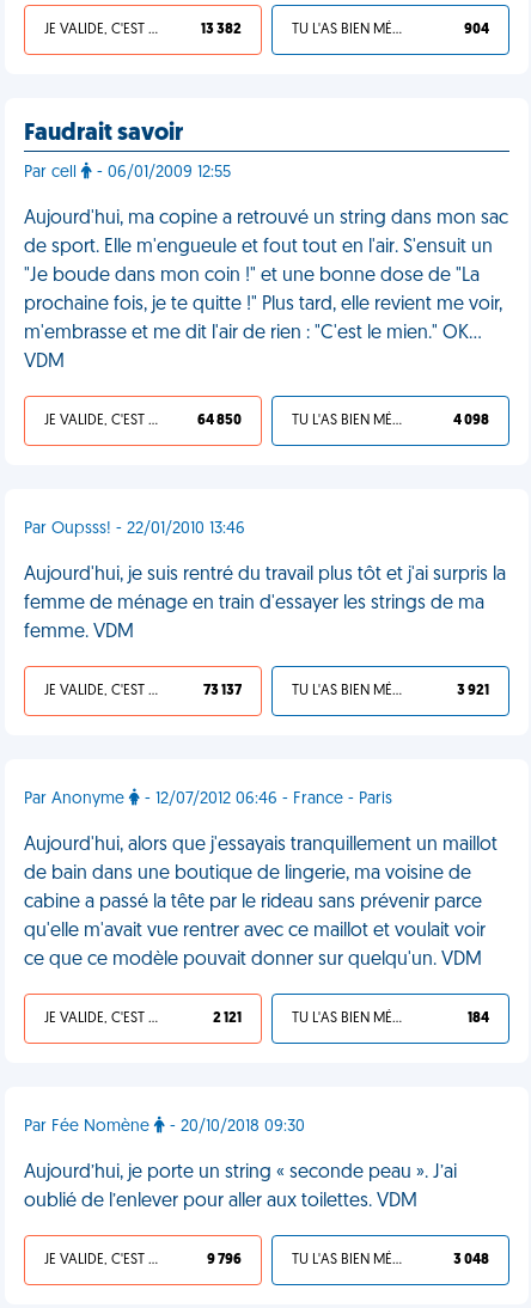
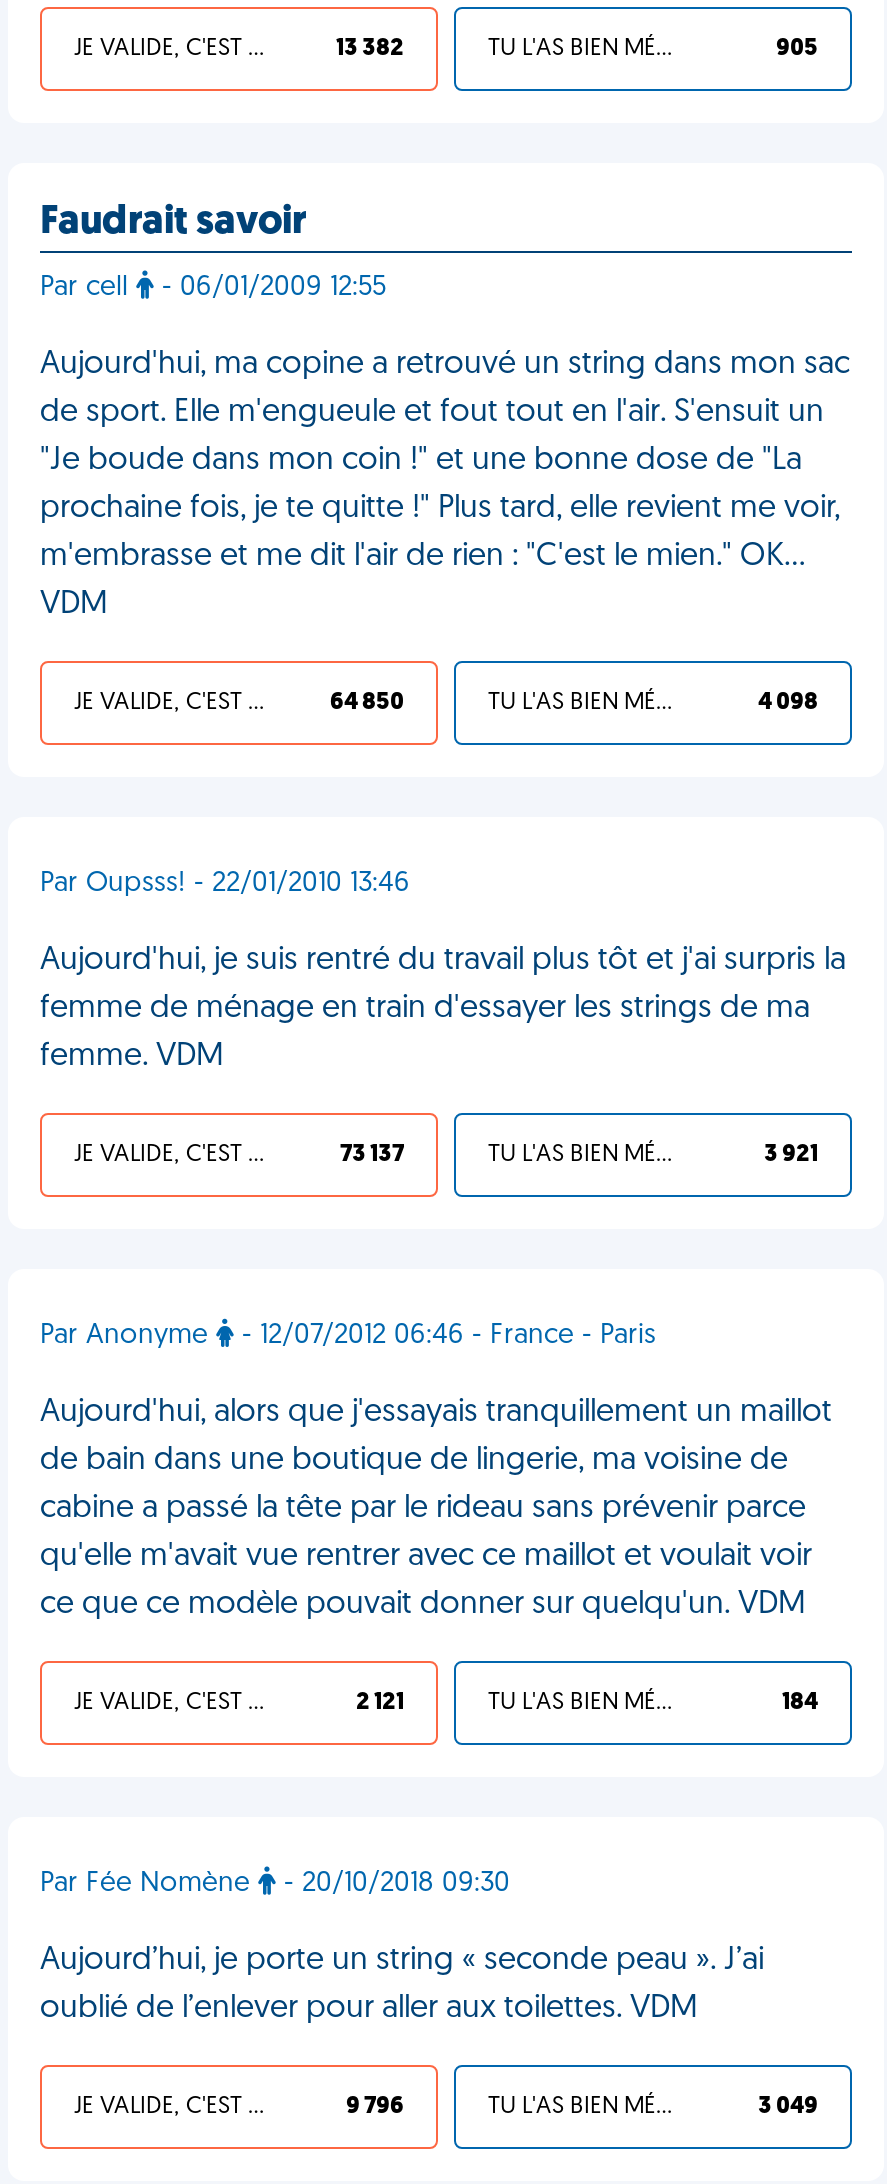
[464,23,489,37] 904 -> [776,37,818,61] 905
[453,1253,489,1267] 3 048 -> [758,2095,818,2119] 3 049

